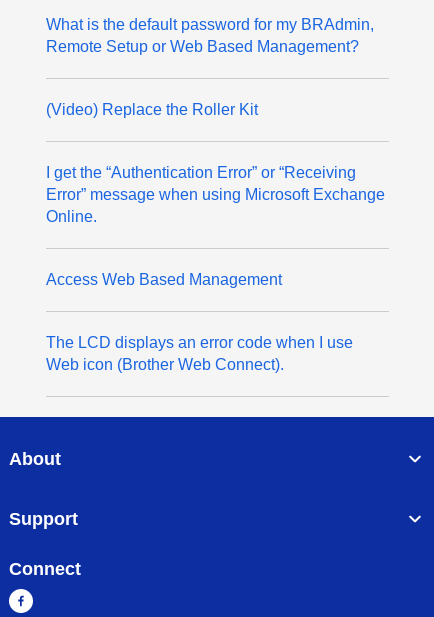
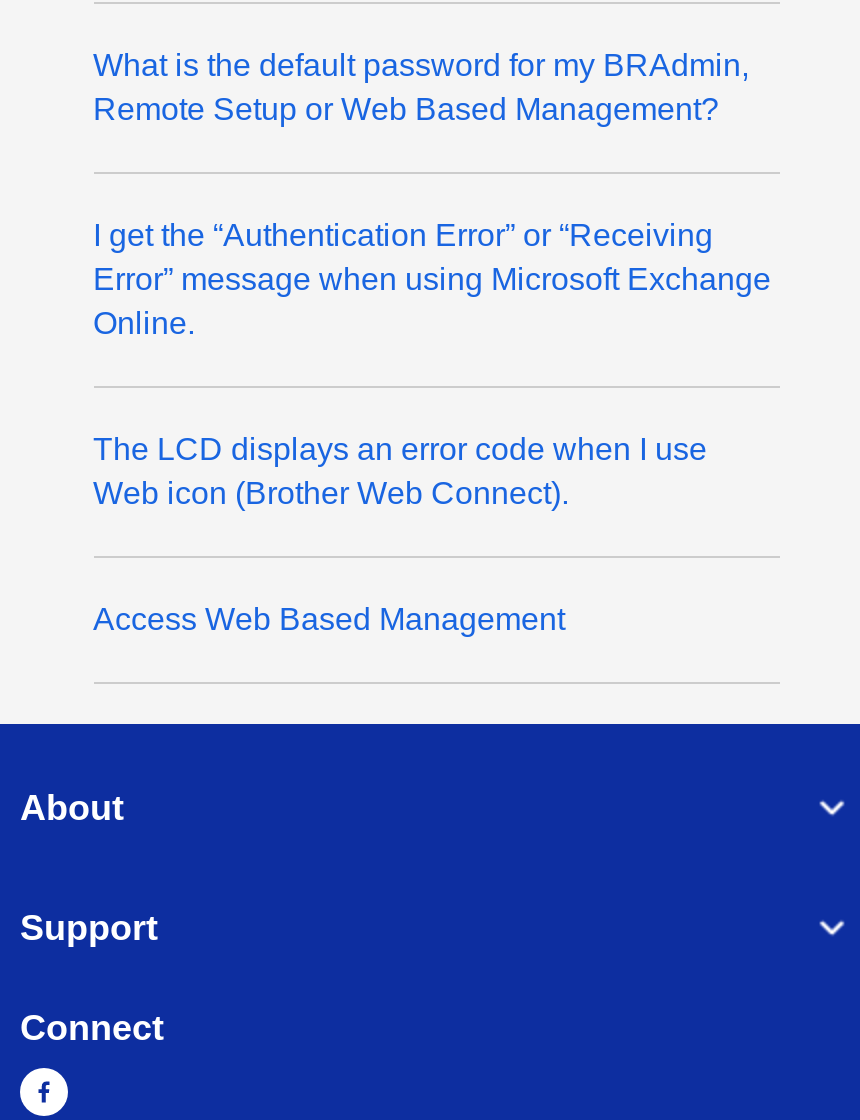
[45,101,257,118] (Video) Replace the Roller Kit -> none
moved [45,271,281,288] -> [93,602,565,636]: Access Web Based Management
moved [45,334,352,373] -> [93,432,707,510]: The LCD displays an error code when I use | Web icon (Brother Web Connect).

